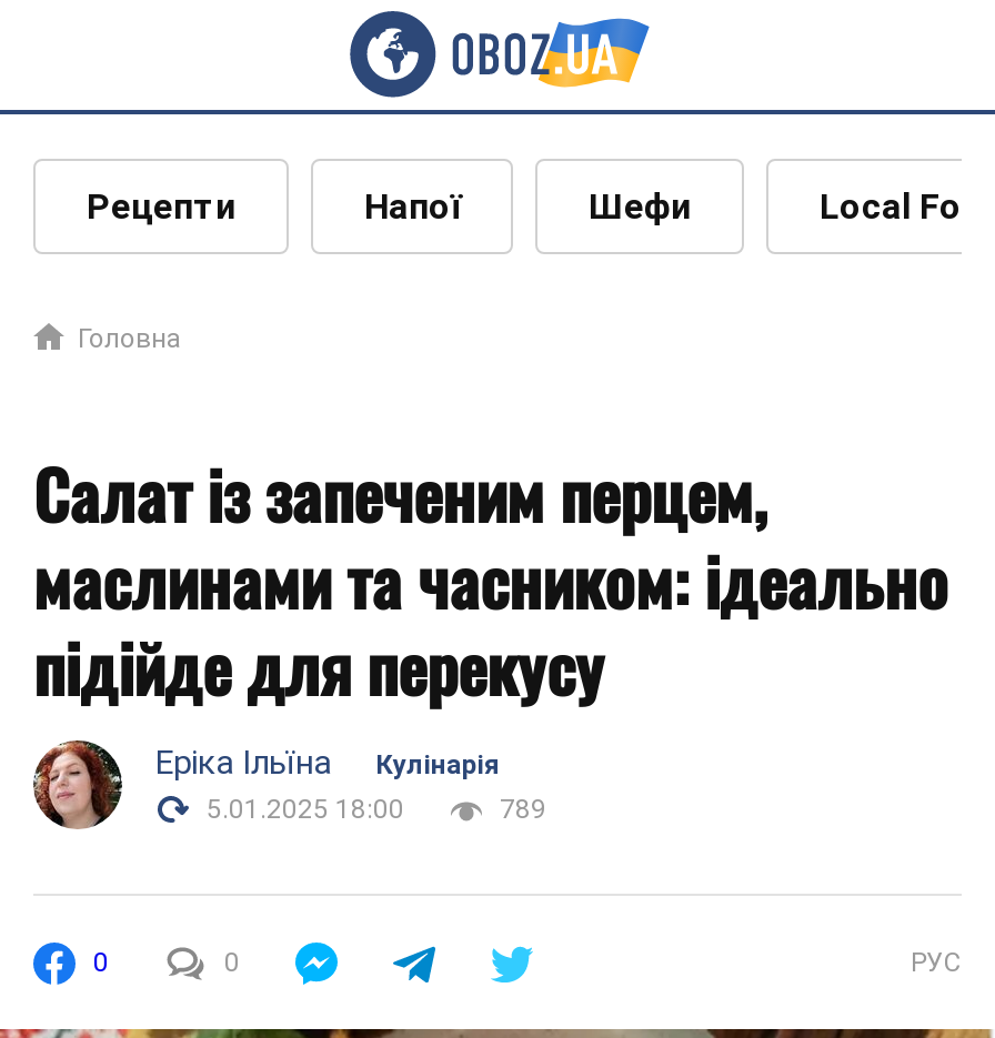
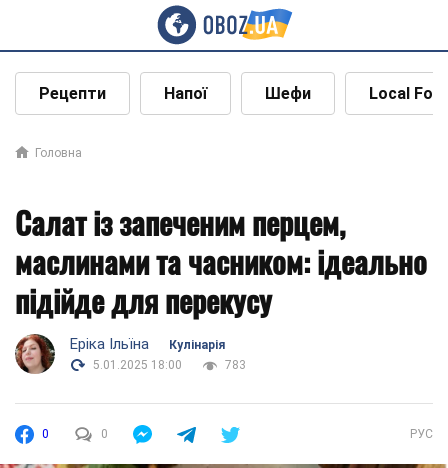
[500,794,546,825] 789 -> [225,358,246,372] 783

